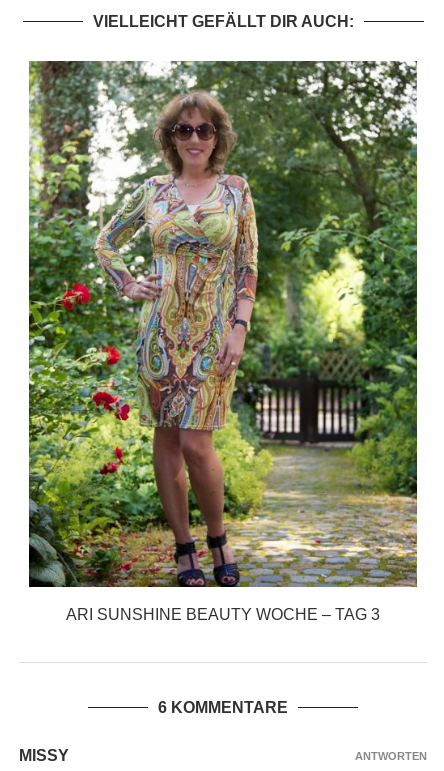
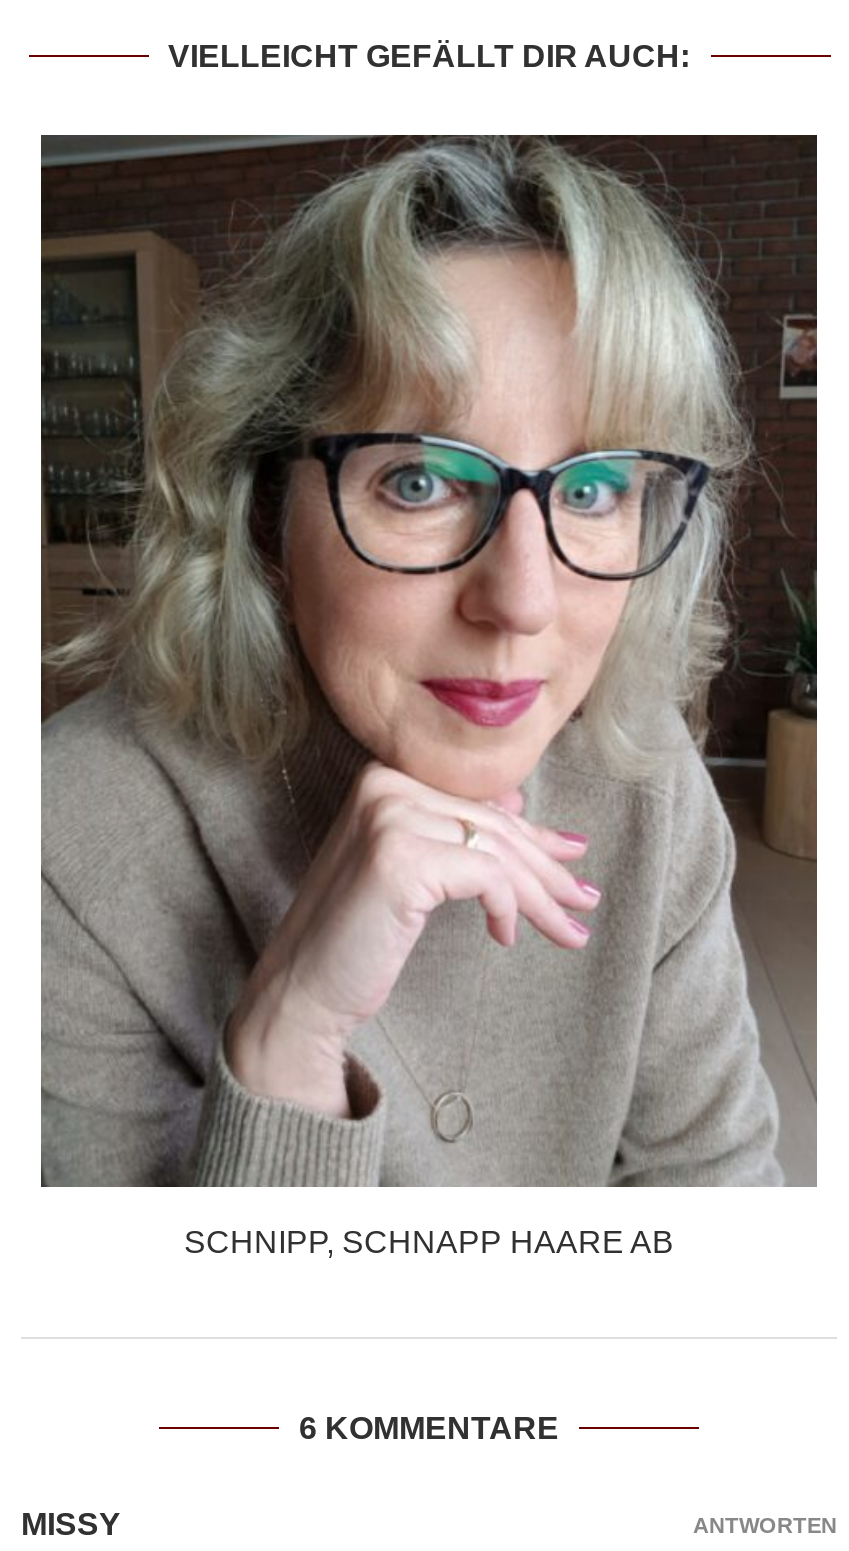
[28,60,418,623] [image] | ARI SUNSHINE BEAUTY WOCHE – TAG 3 -> [39,133,819,1259] [image] | SCHNIPP, SCHNAPP HAARE AB

